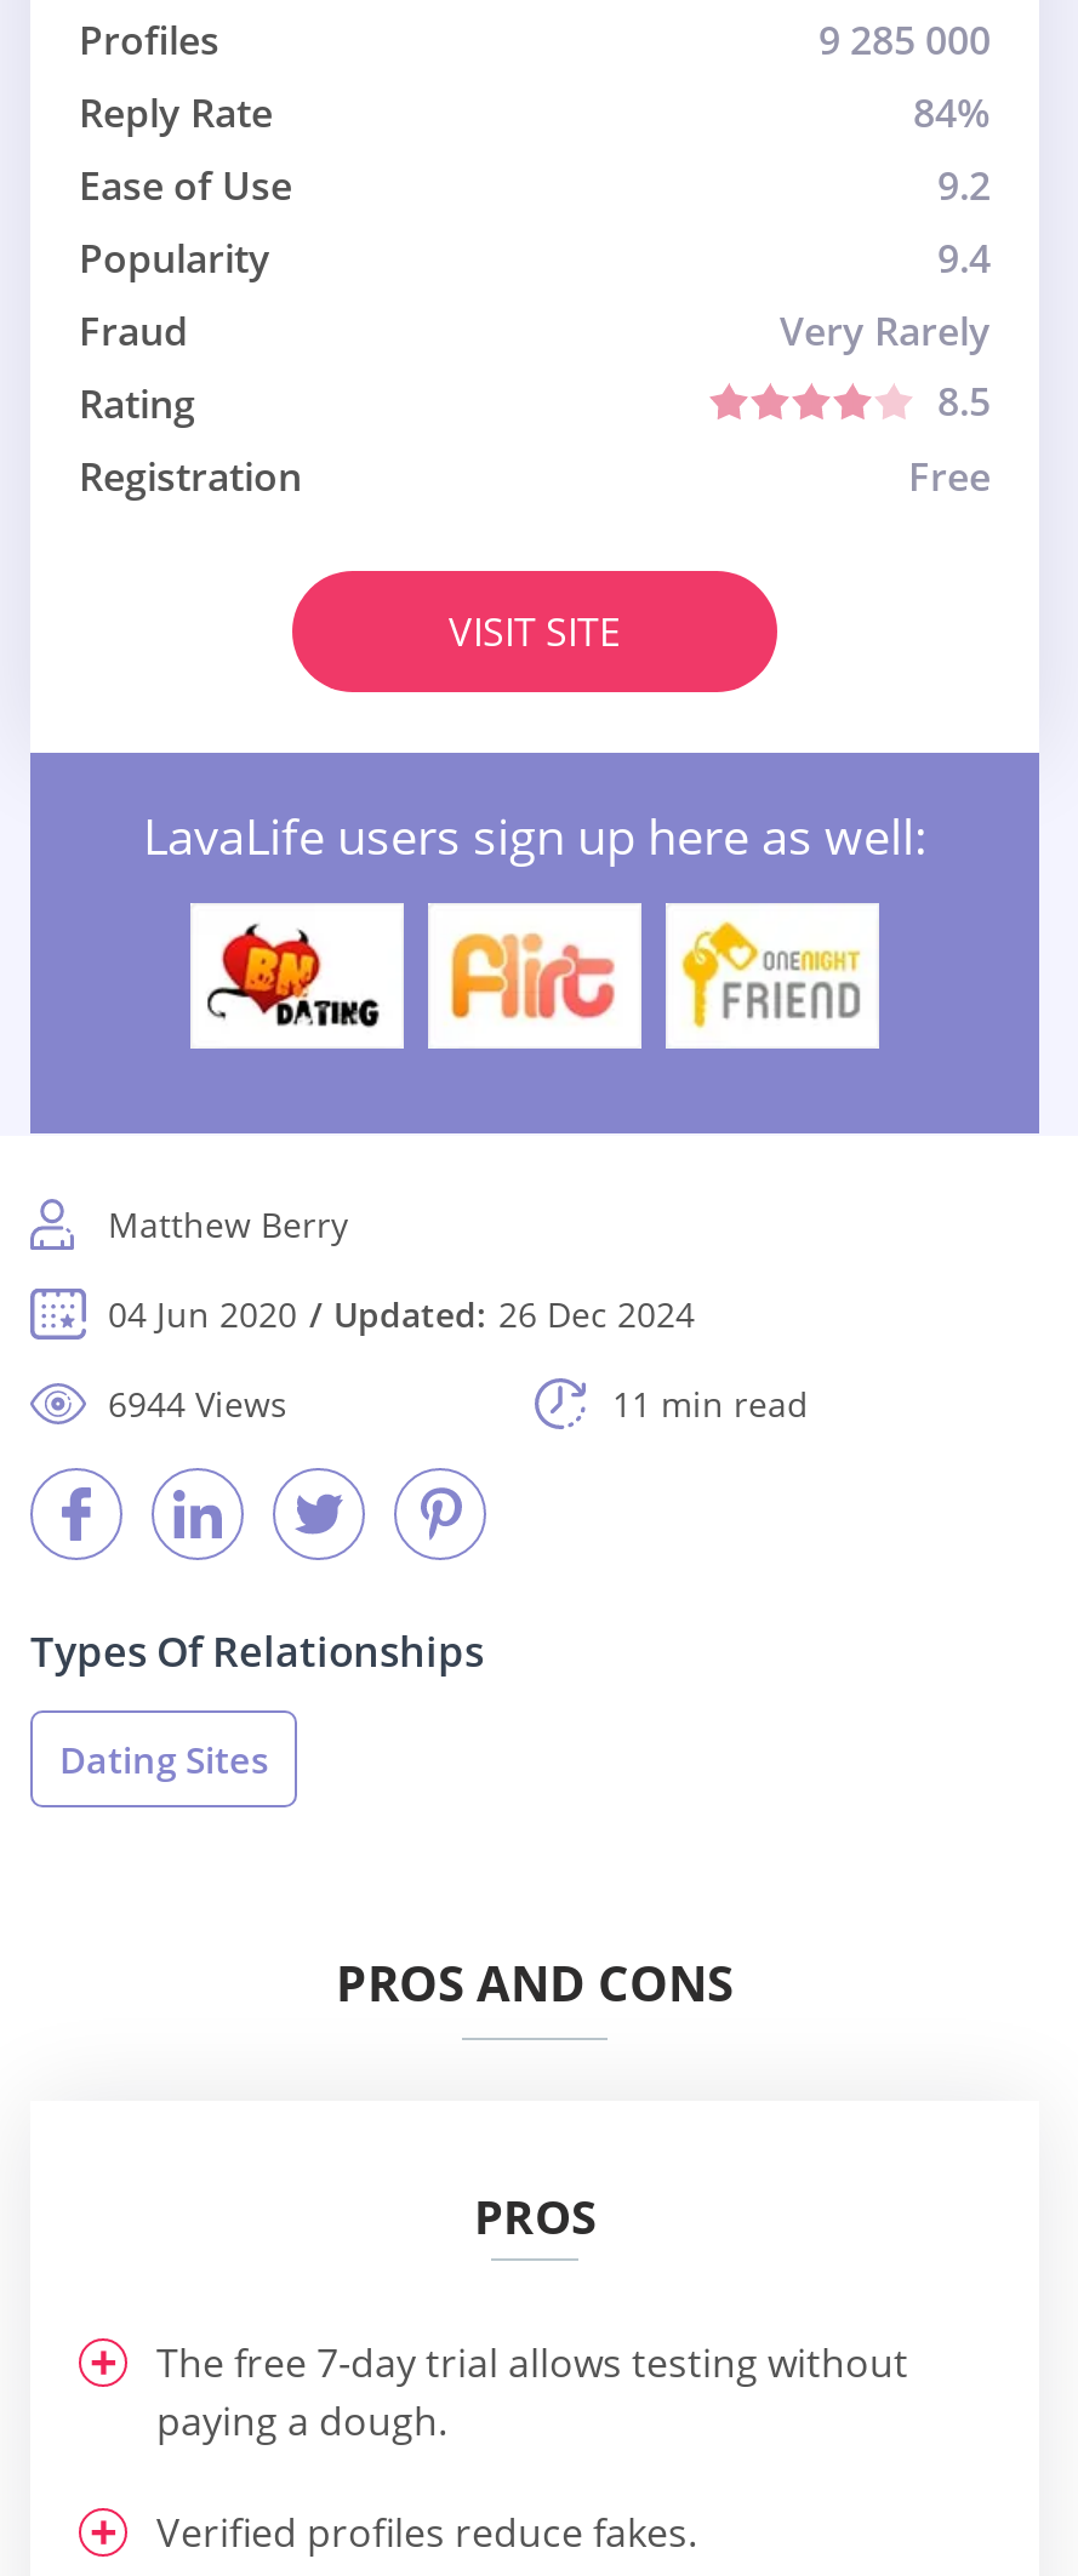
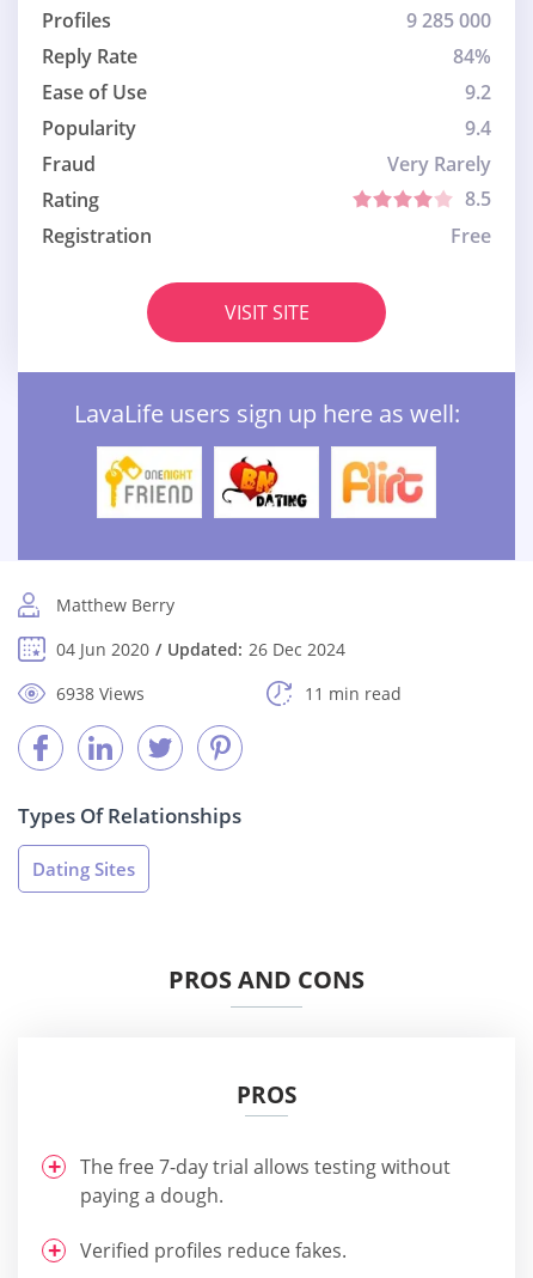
[205,923,384,1029] [image] -> [103,455,194,510] [image]
[445,925,617,1027] [image] -> [221,456,308,509] [image]
[680,920,862,1032] [image] -> [339,456,427,507] [image]
[108,1381,287,1427] 6944 Views -> [56,682,145,705] 6938 Views

